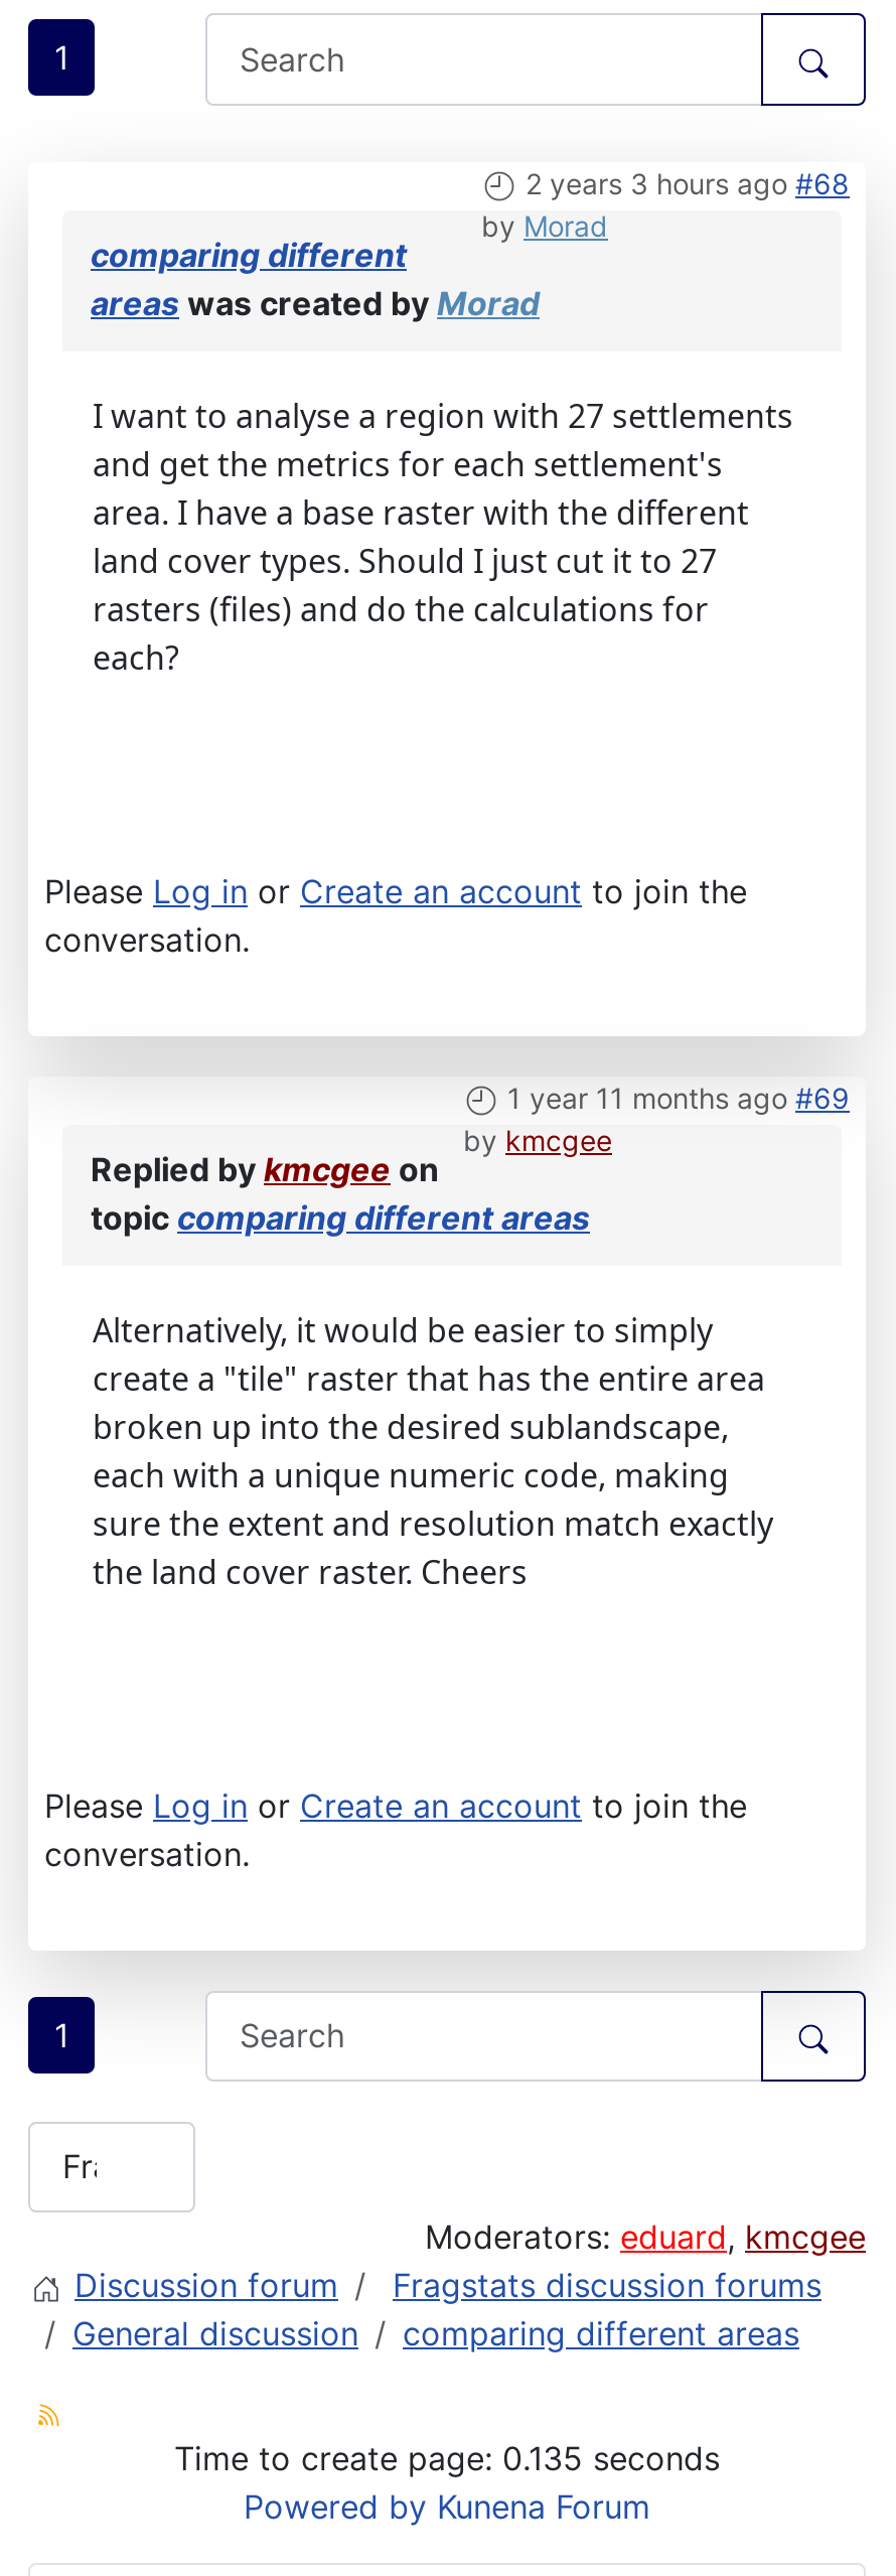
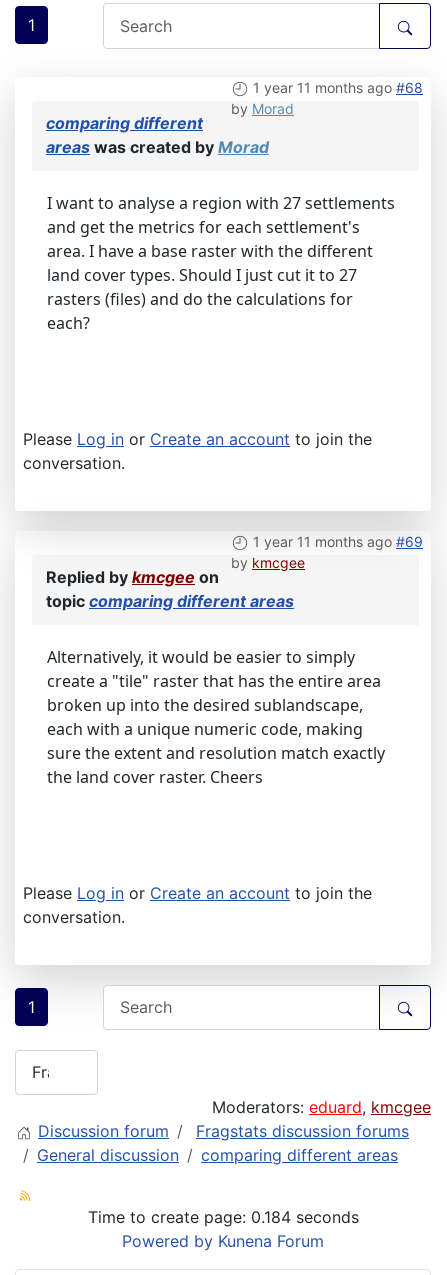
[526,165,850,200] 2 years 3 hours ago #68 -> [253,79,423,96] 1 year 11 months ago #68
[174,2438,720,2478] Time to create page: 0.135 seconds -> [87,1207,358,1227] Time to create page: 0.184 seconds

